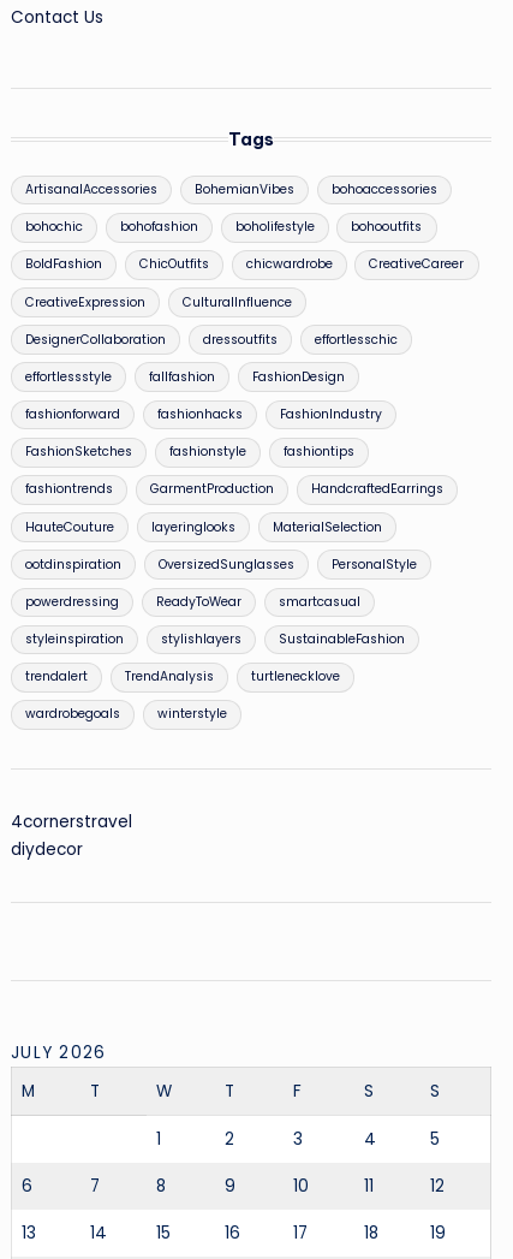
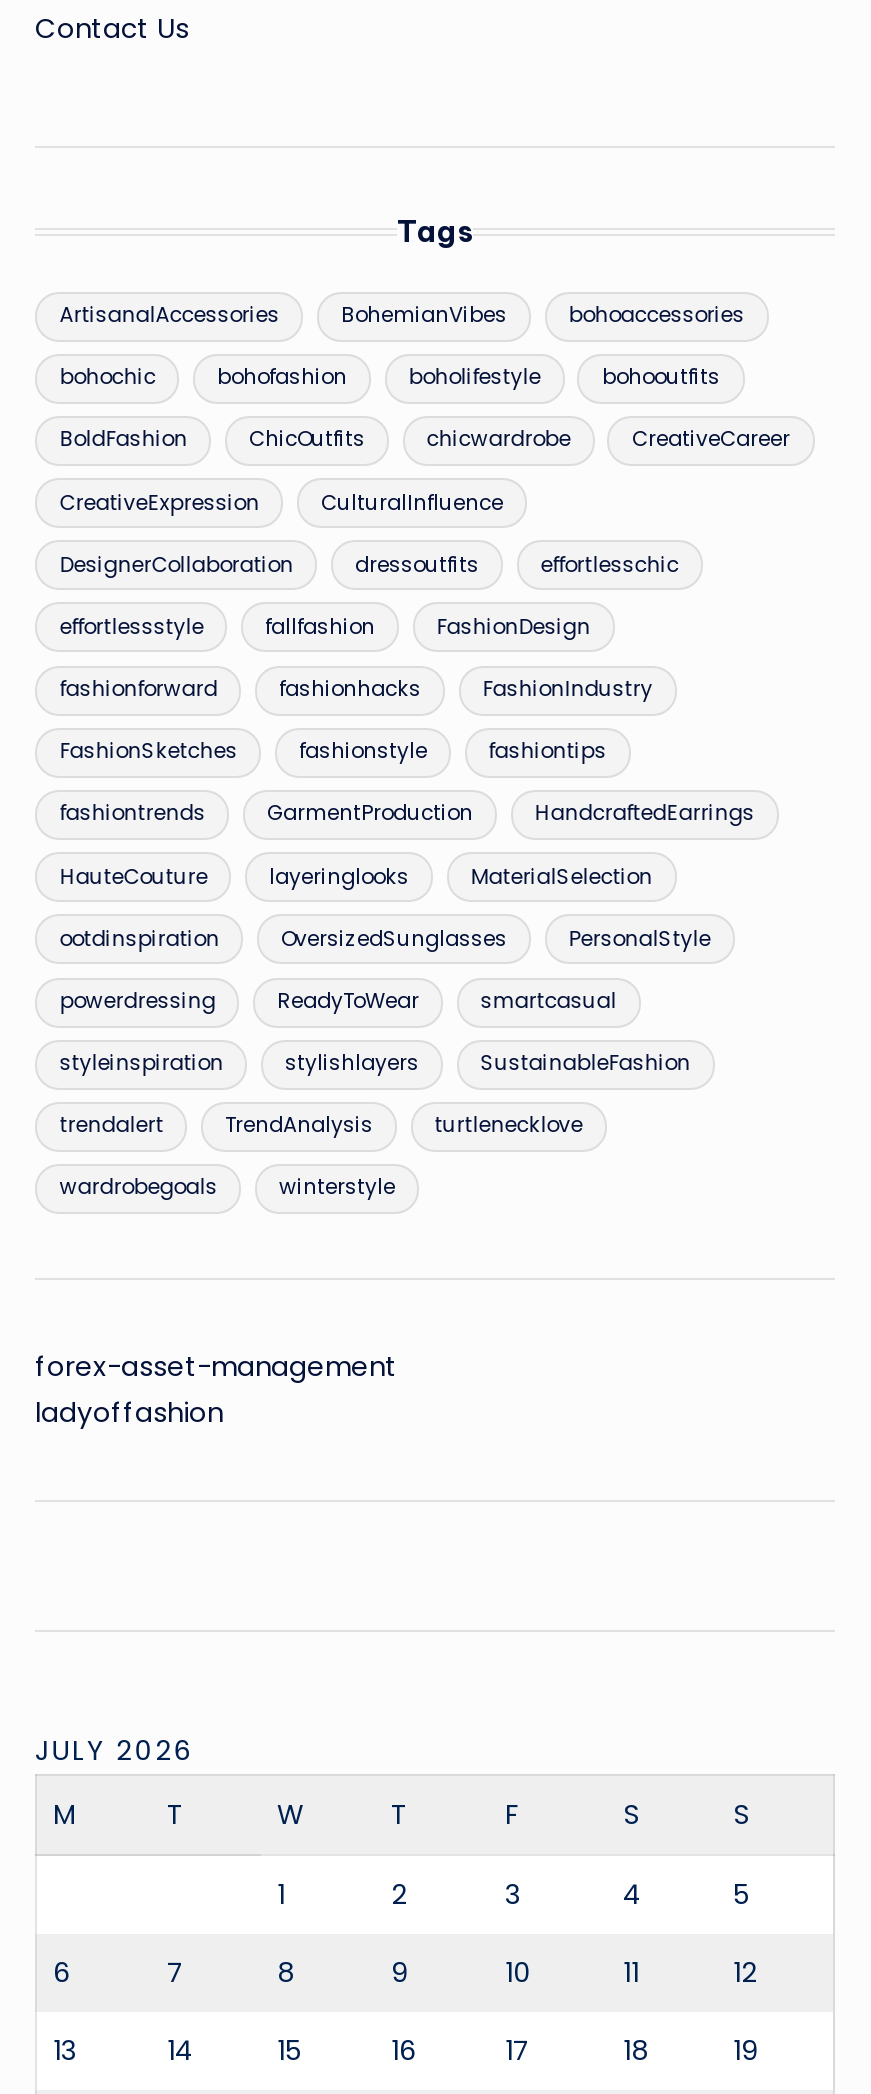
[11,810,132,861] 4cornerstravel | diydecor -> [35,1348,397,1432] forex-asset-management | ladyoffashion

